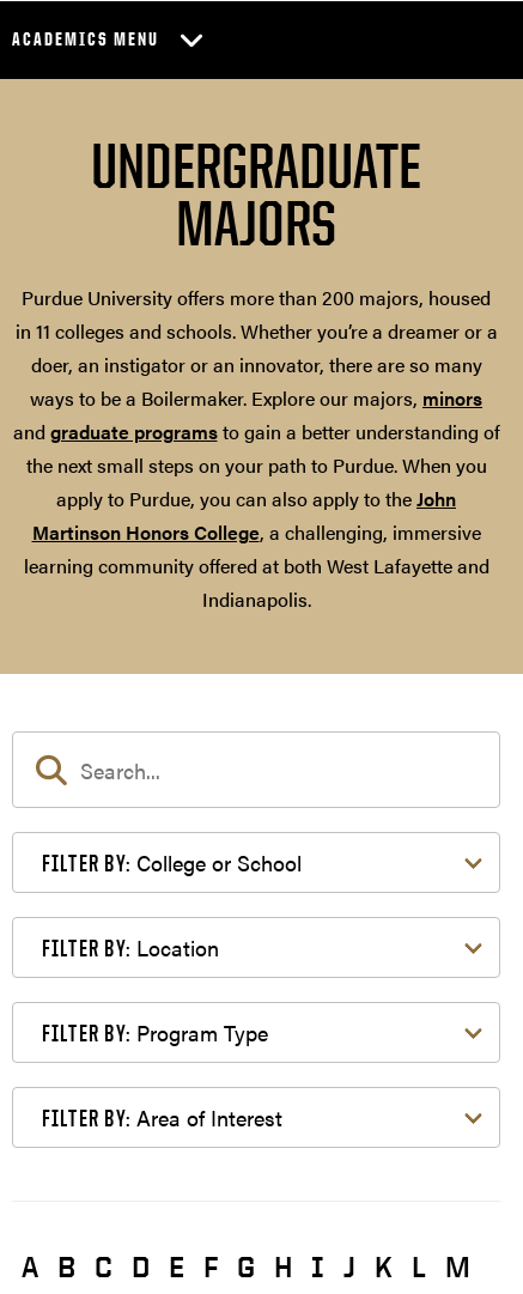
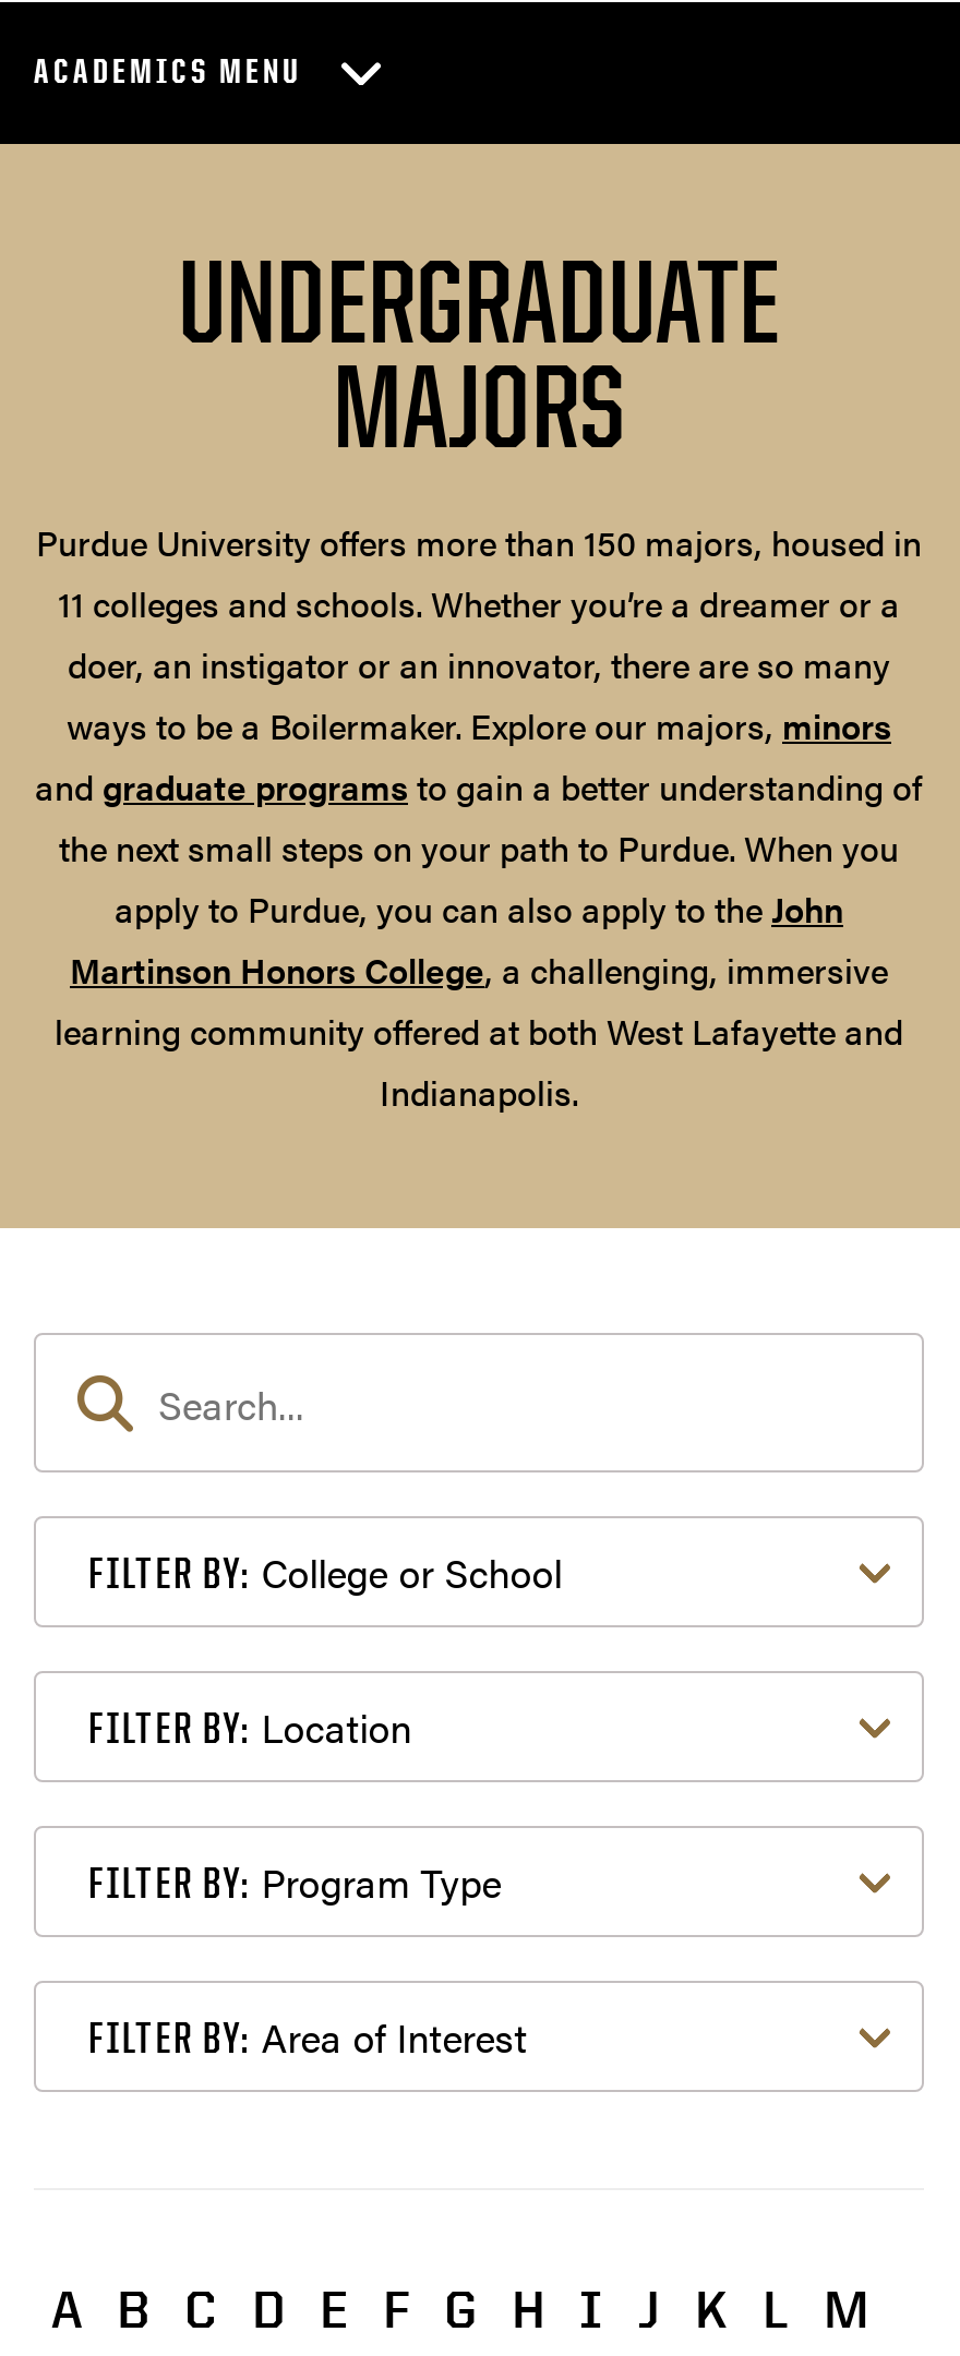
[15,284,497,345] Purdue University offers more than 200 majors, housed | in 11 colleges and schools. Whether you’re a dreamer or a -> [36,517,922,629] Purdue University offers more than 150 majors, housed in | 11 colleges and schools. Whether you’re a dreamer or a

